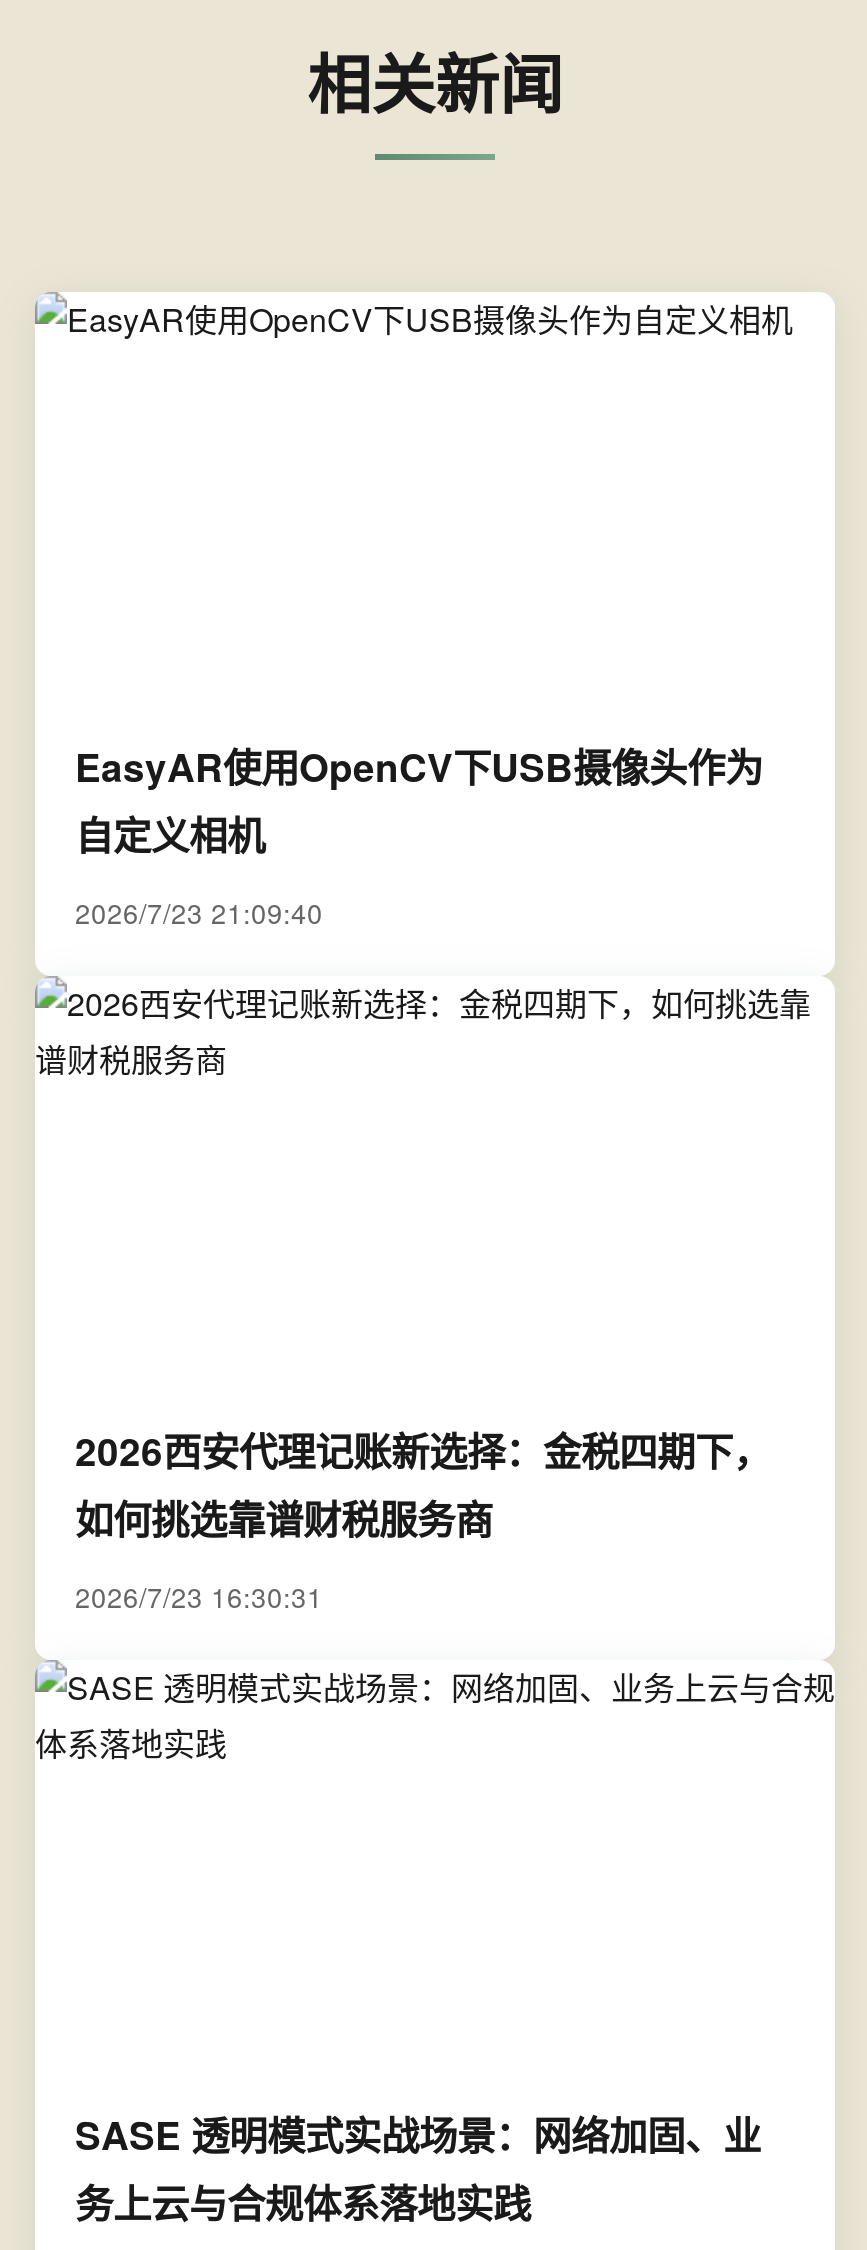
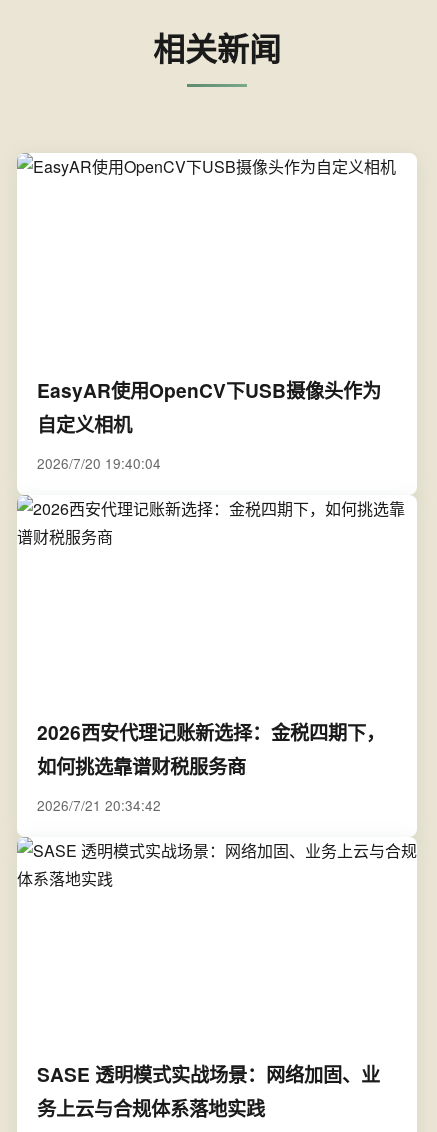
[75,892,323,932] 2026/7/23 21:09:40 -> [37,453,161,473] 2026/7/20 19:40:04
[75,1576,323,1616] 2026/7/23 16:30:31 -> [37,795,161,815] 2026/7/21 20:34:42

